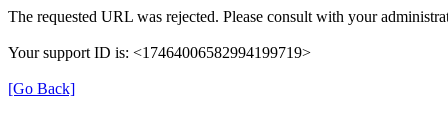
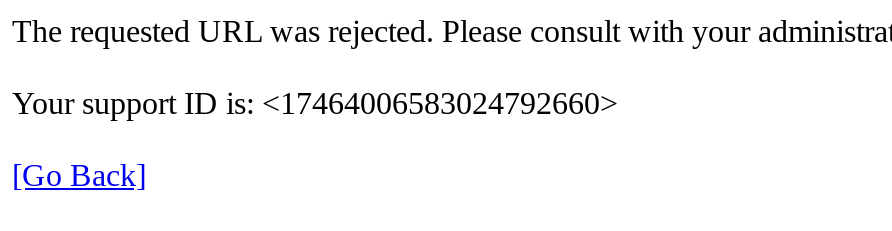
[8,44,311,61] Your support ID is: <17464006582994199719> -> [12,86,618,120] Your support ID is: <17464006583024792660>

